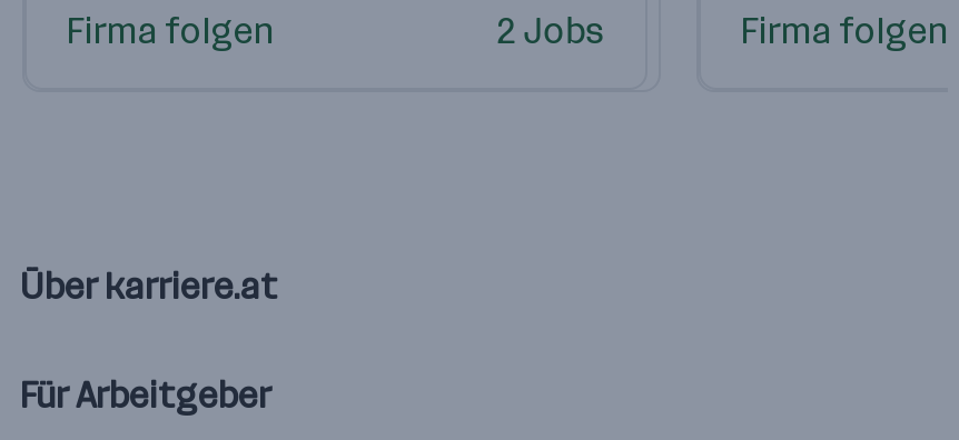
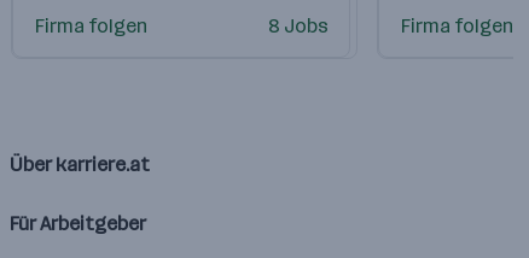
[497,11,606,53] 2 Jobs -> [268,15,328,38] 8 Jobs

